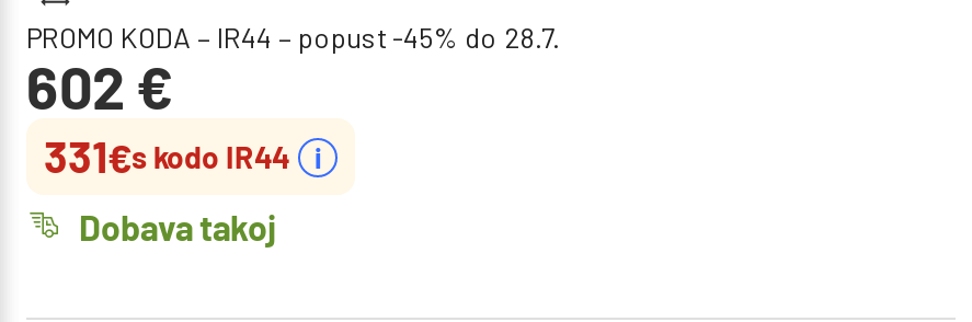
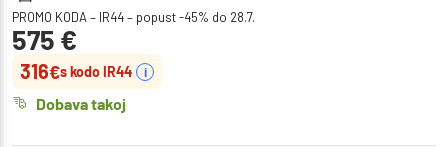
[26,51,173,121] 602 € -> [12,23,77,55] 575 €
[44,130,289,182] 331€s kodo IR44 -> [20,59,132,83] 316€s kodo IR44

